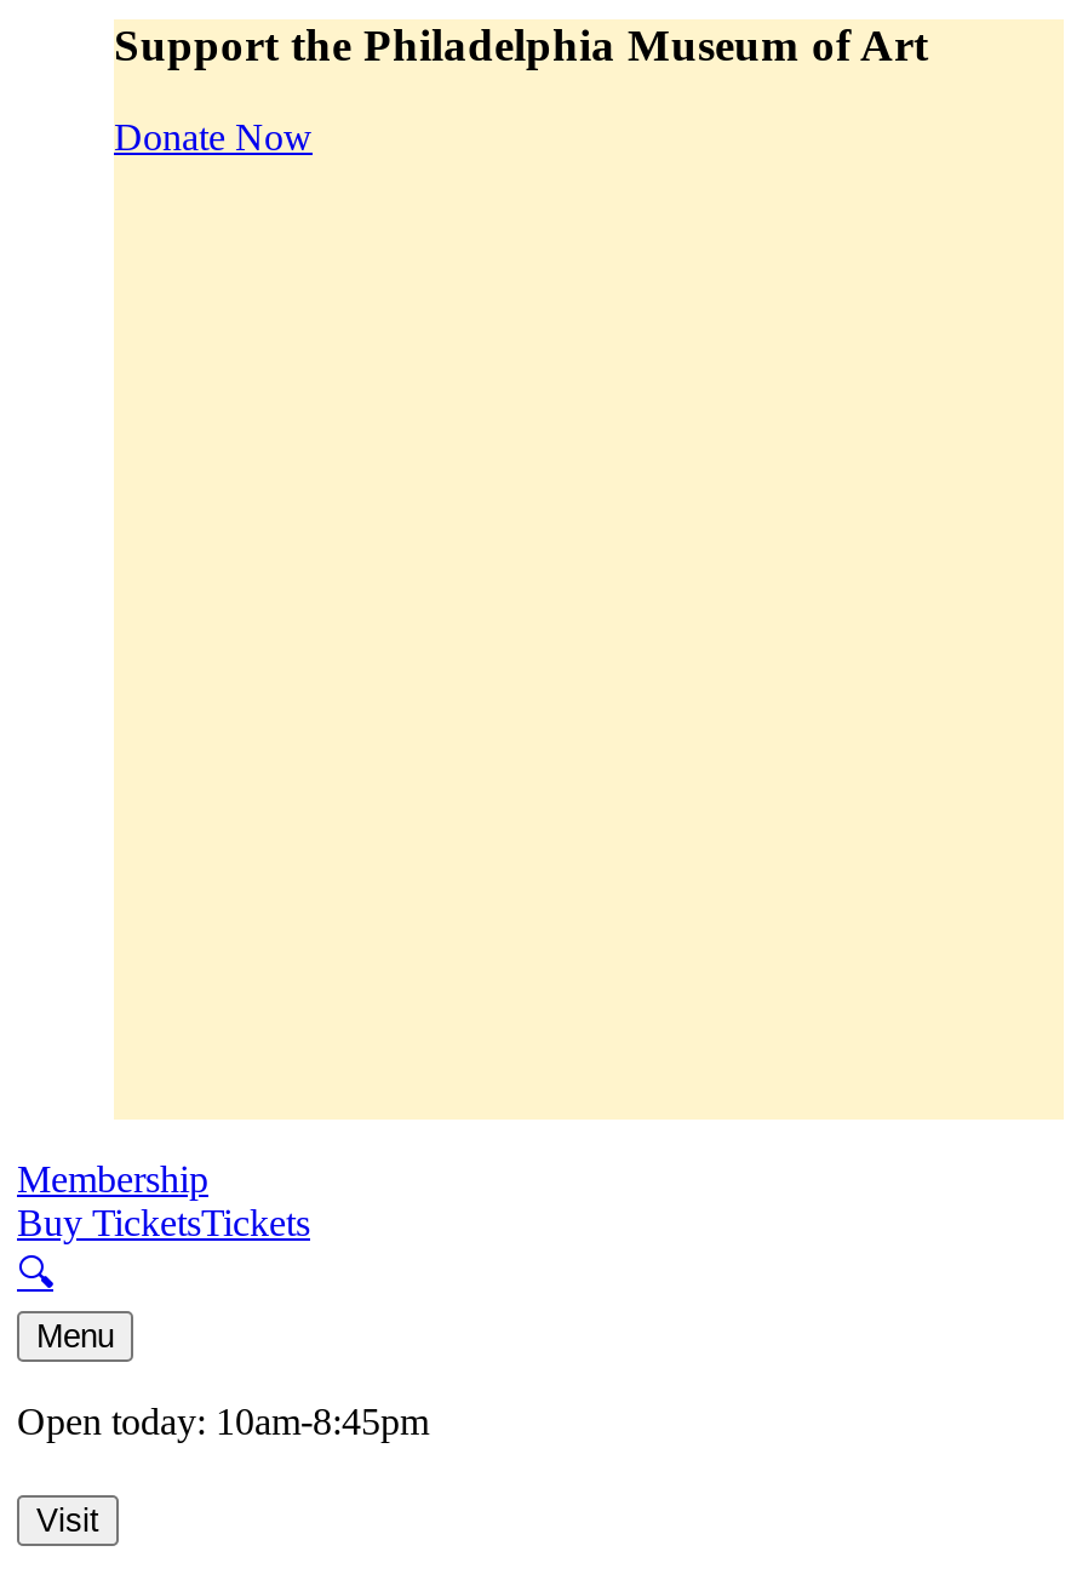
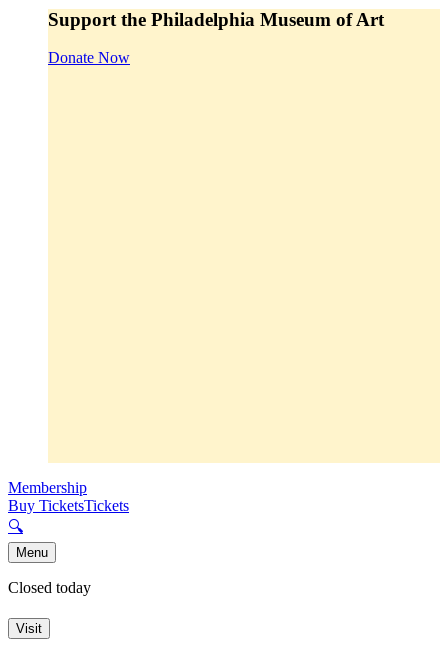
[17,1401,429,1443] Open today: 10am-8:45pm -> [8,579,91,596] Closed today

